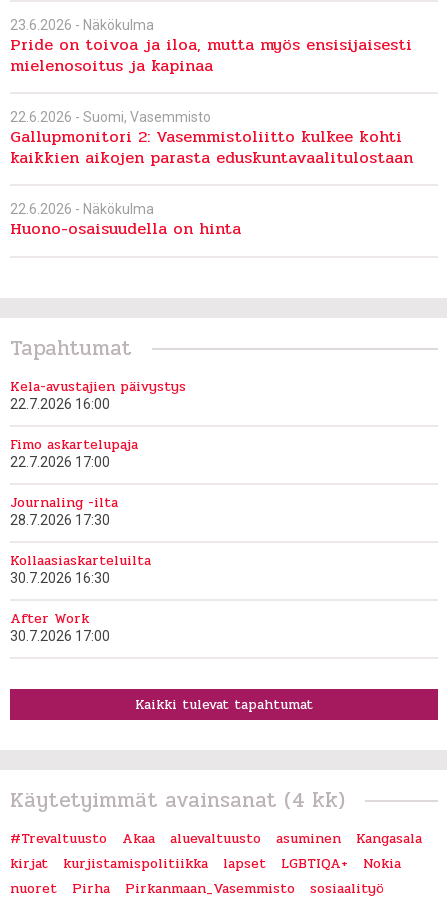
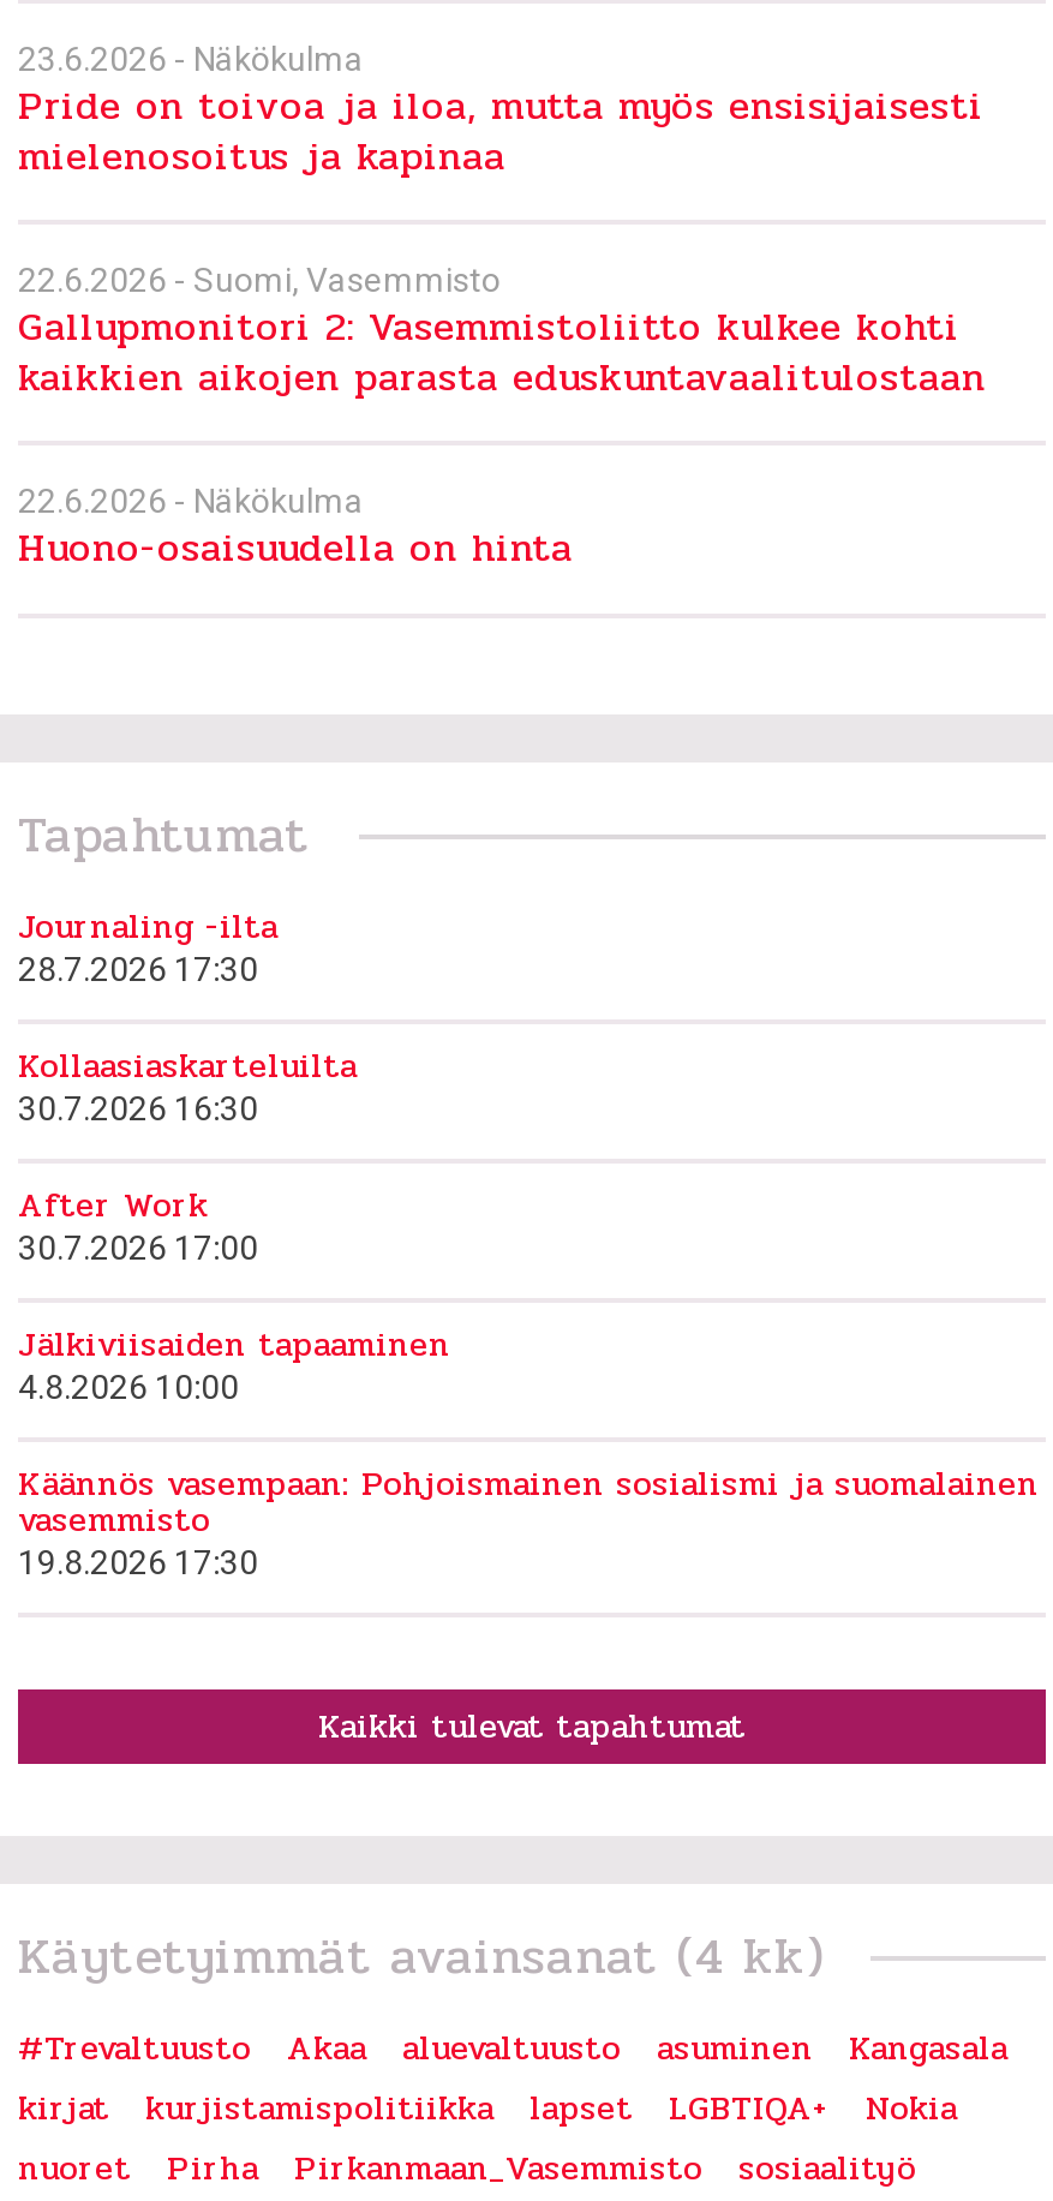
[10,376,186,470] Kela-avustajien päivystys | 22.7.2026 16:00 | Fimo askartelupaja | 22.7.2026 17:00 -> none
moved [10,492,151,644] -> [18,901,357,1266]: Journaling -ilta | 28.7.2026 17:30 | Kollaasiaskarteluilta | 30.7.2026 16:30 | After Work | 30.7.2026 17:00
none -> [18,1319,1039,1580] Jälkiviisaiden tapaaminen | 4.8.2026 10:00 | Käännös vasempaan: Pohjoismainen sosialismi ja suomalainen | vasemmisto | 19.8.2026 17:30

